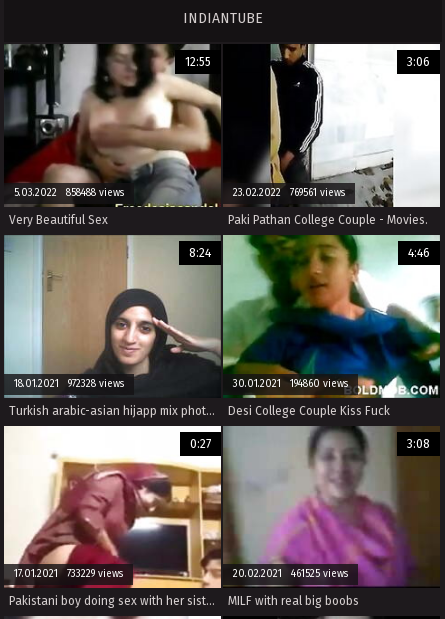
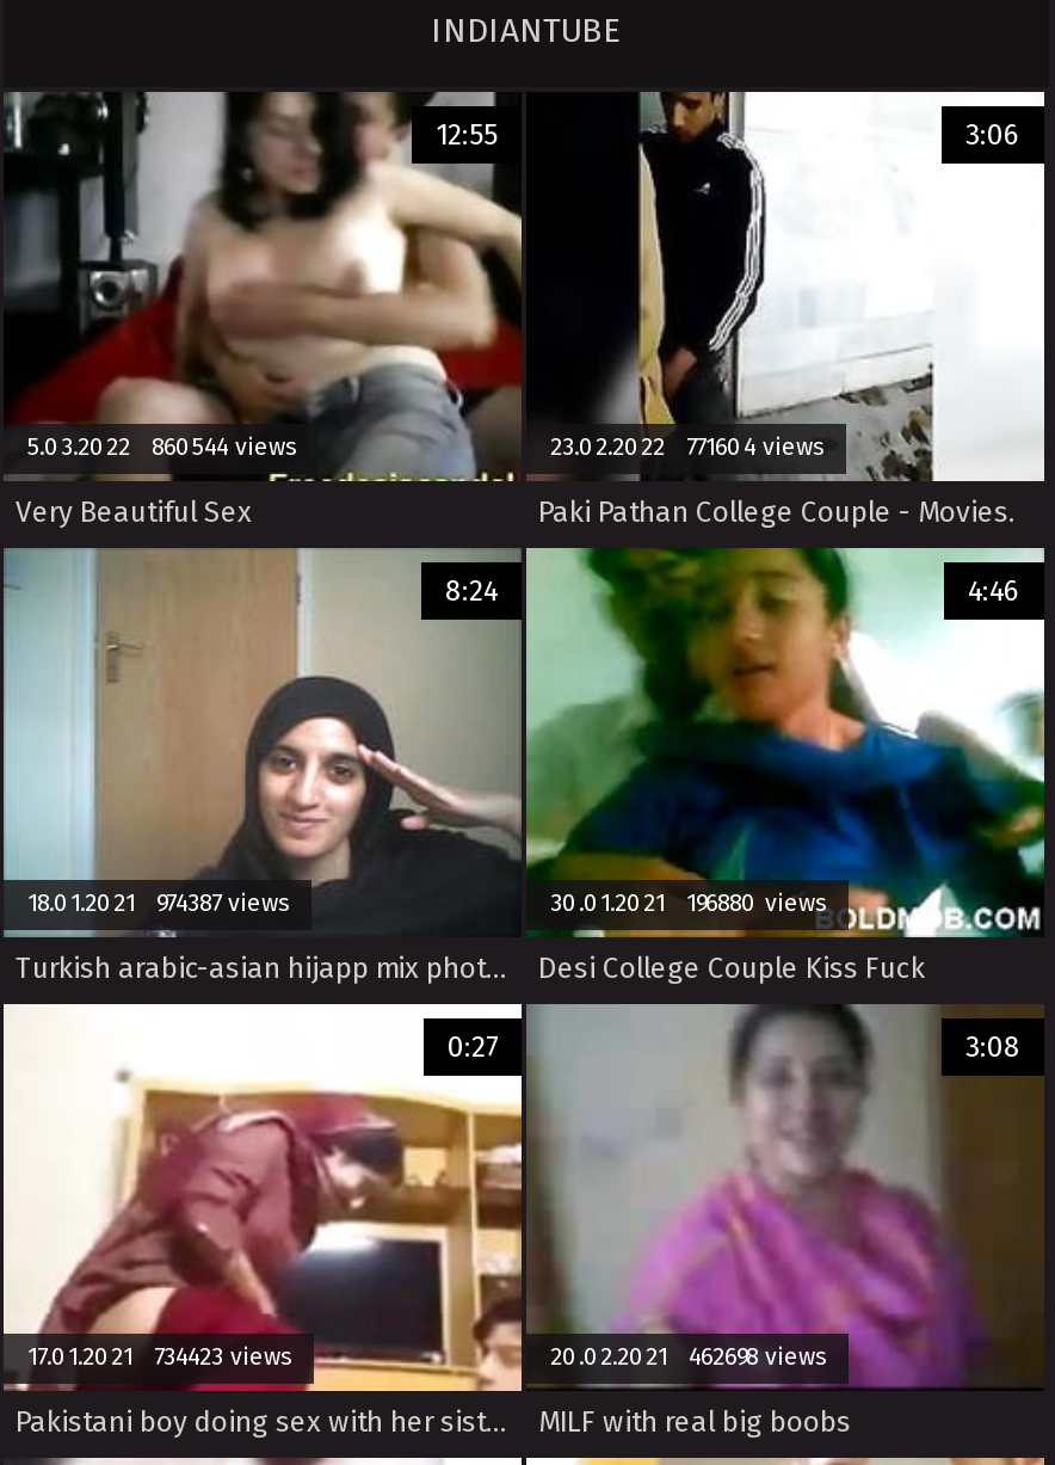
[14,187,124,199] 5.03.2022 858488 views -> [27,433,295,462] 5.03.2022 860544 views
[233,187,345,199] 23.02.2022 769561 views -> [550,433,822,462] 23.02.2022 771604 views
[14,377,124,389] 18.01.2021 972328 views -> [27,888,288,917] 18.01.2021 974387 views
[233,377,348,389] 30.01.2021 194860 views -> [550,888,825,917] 30.01.2021 196880 views
[14,568,123,580] 17.01.2021 733229 views -> [27,1344,290,1372] 17.01.2021 734423 views
[233,568,348,580] 20.02.2021 461525 views -> [550,1344,825,1372] 20.02.2021 462698 views

